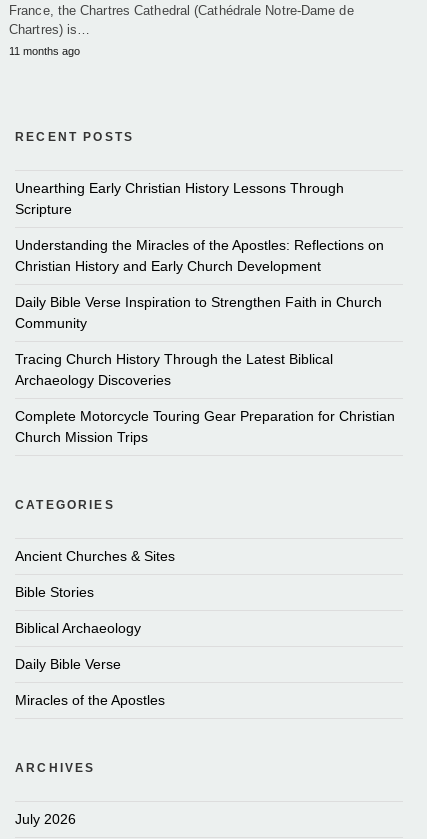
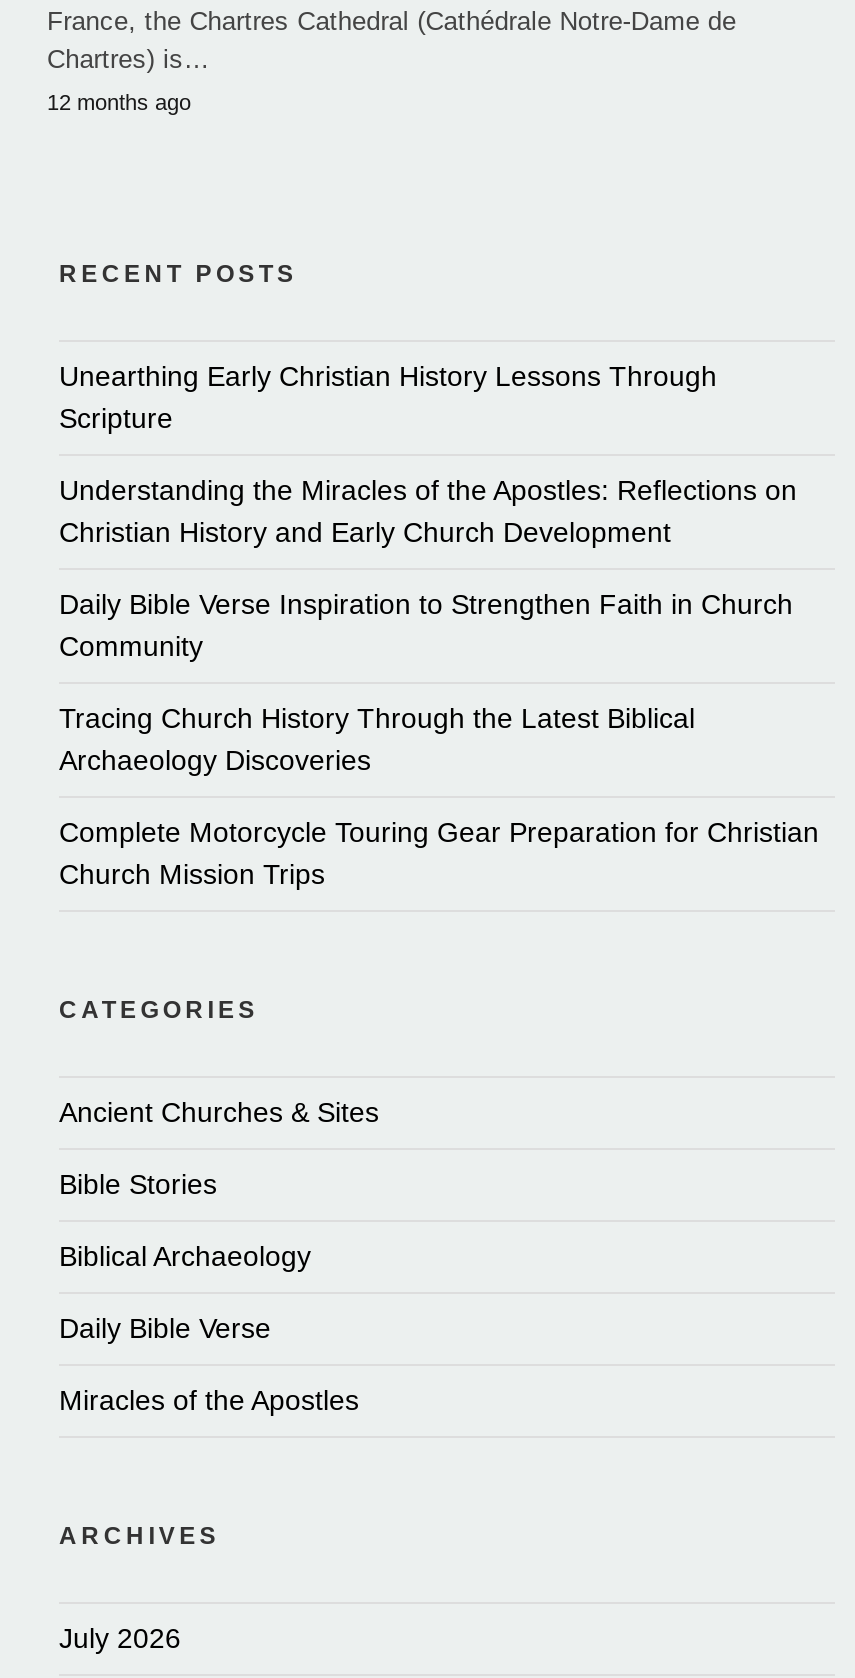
[9,44,80,56] 11 months ago -> [47,89,191,113] 12 months ago

